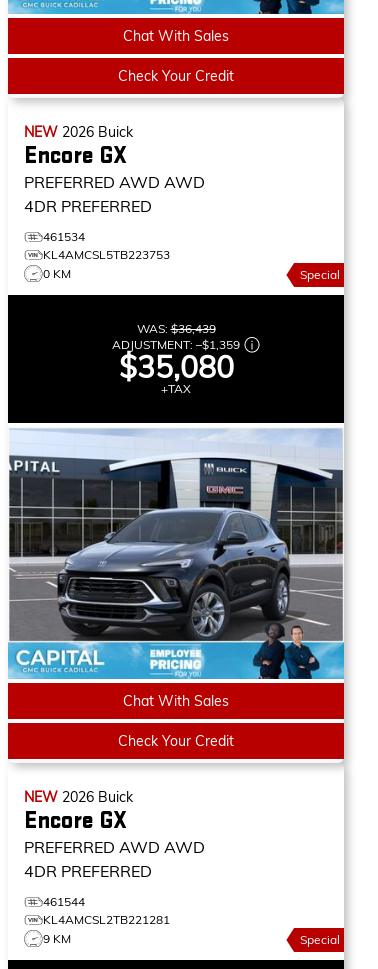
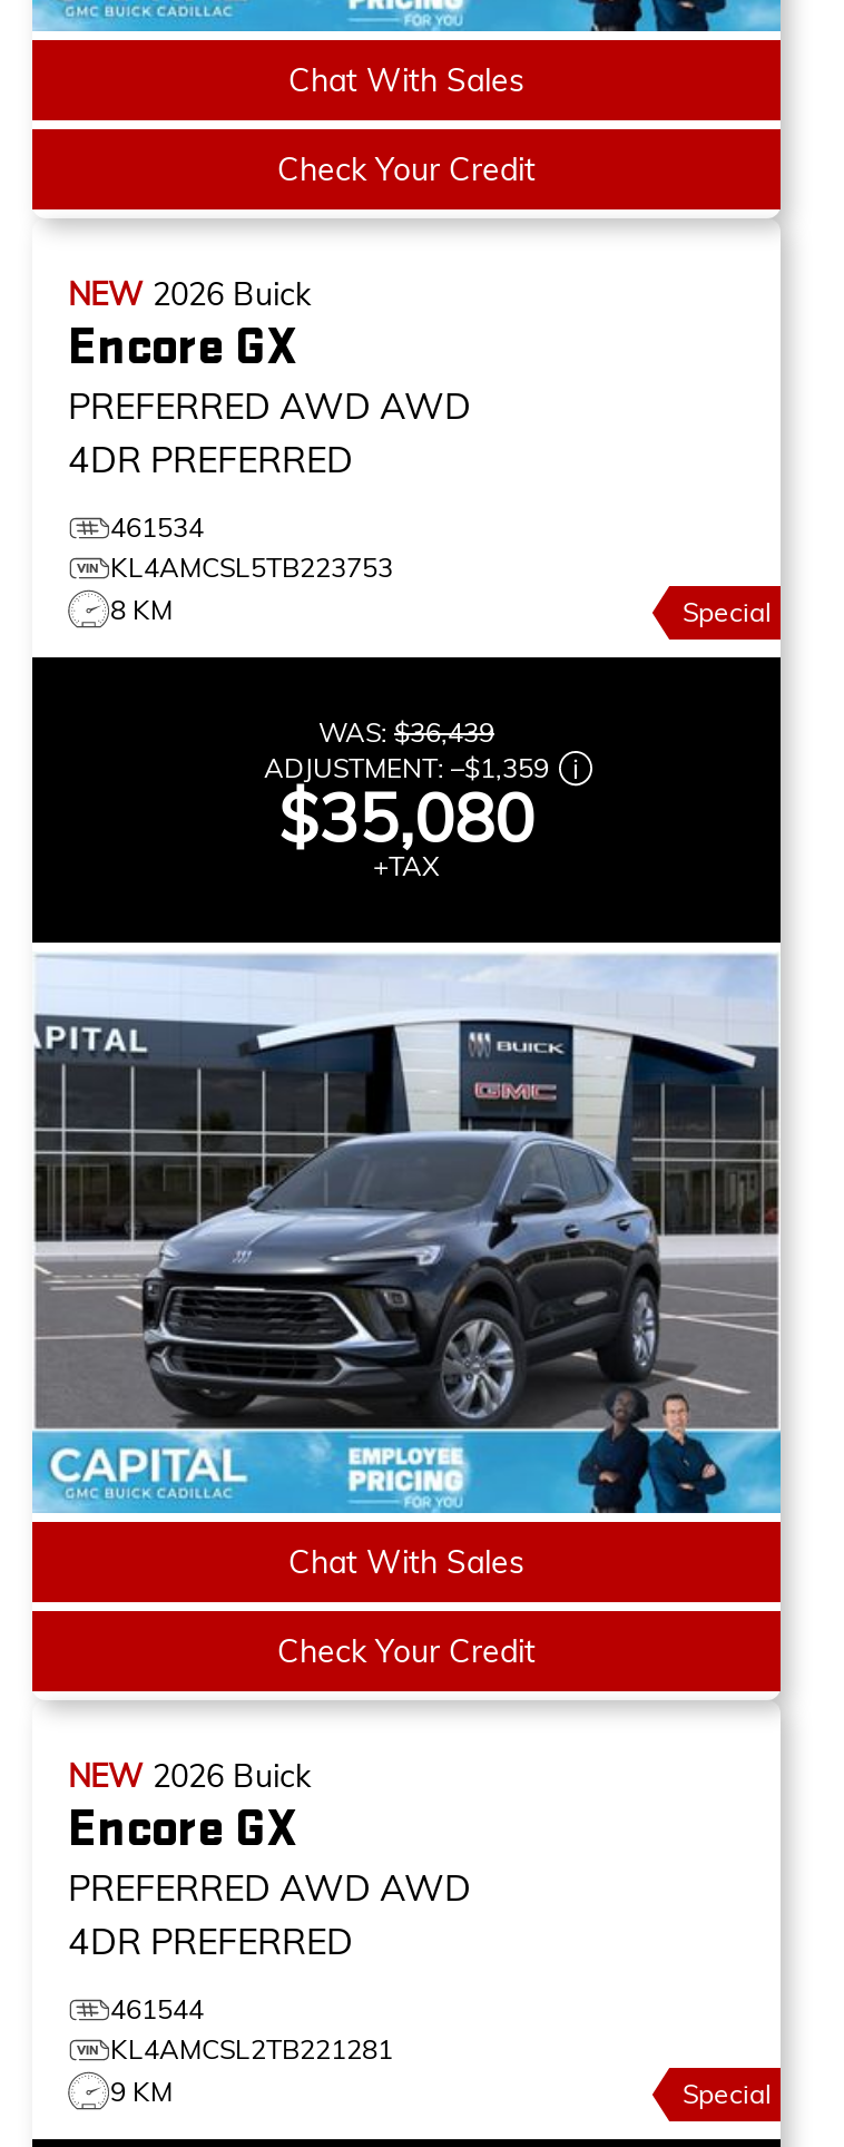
[43,265,71,280] 0 KM -> [110,592,173,625] 8 KM

